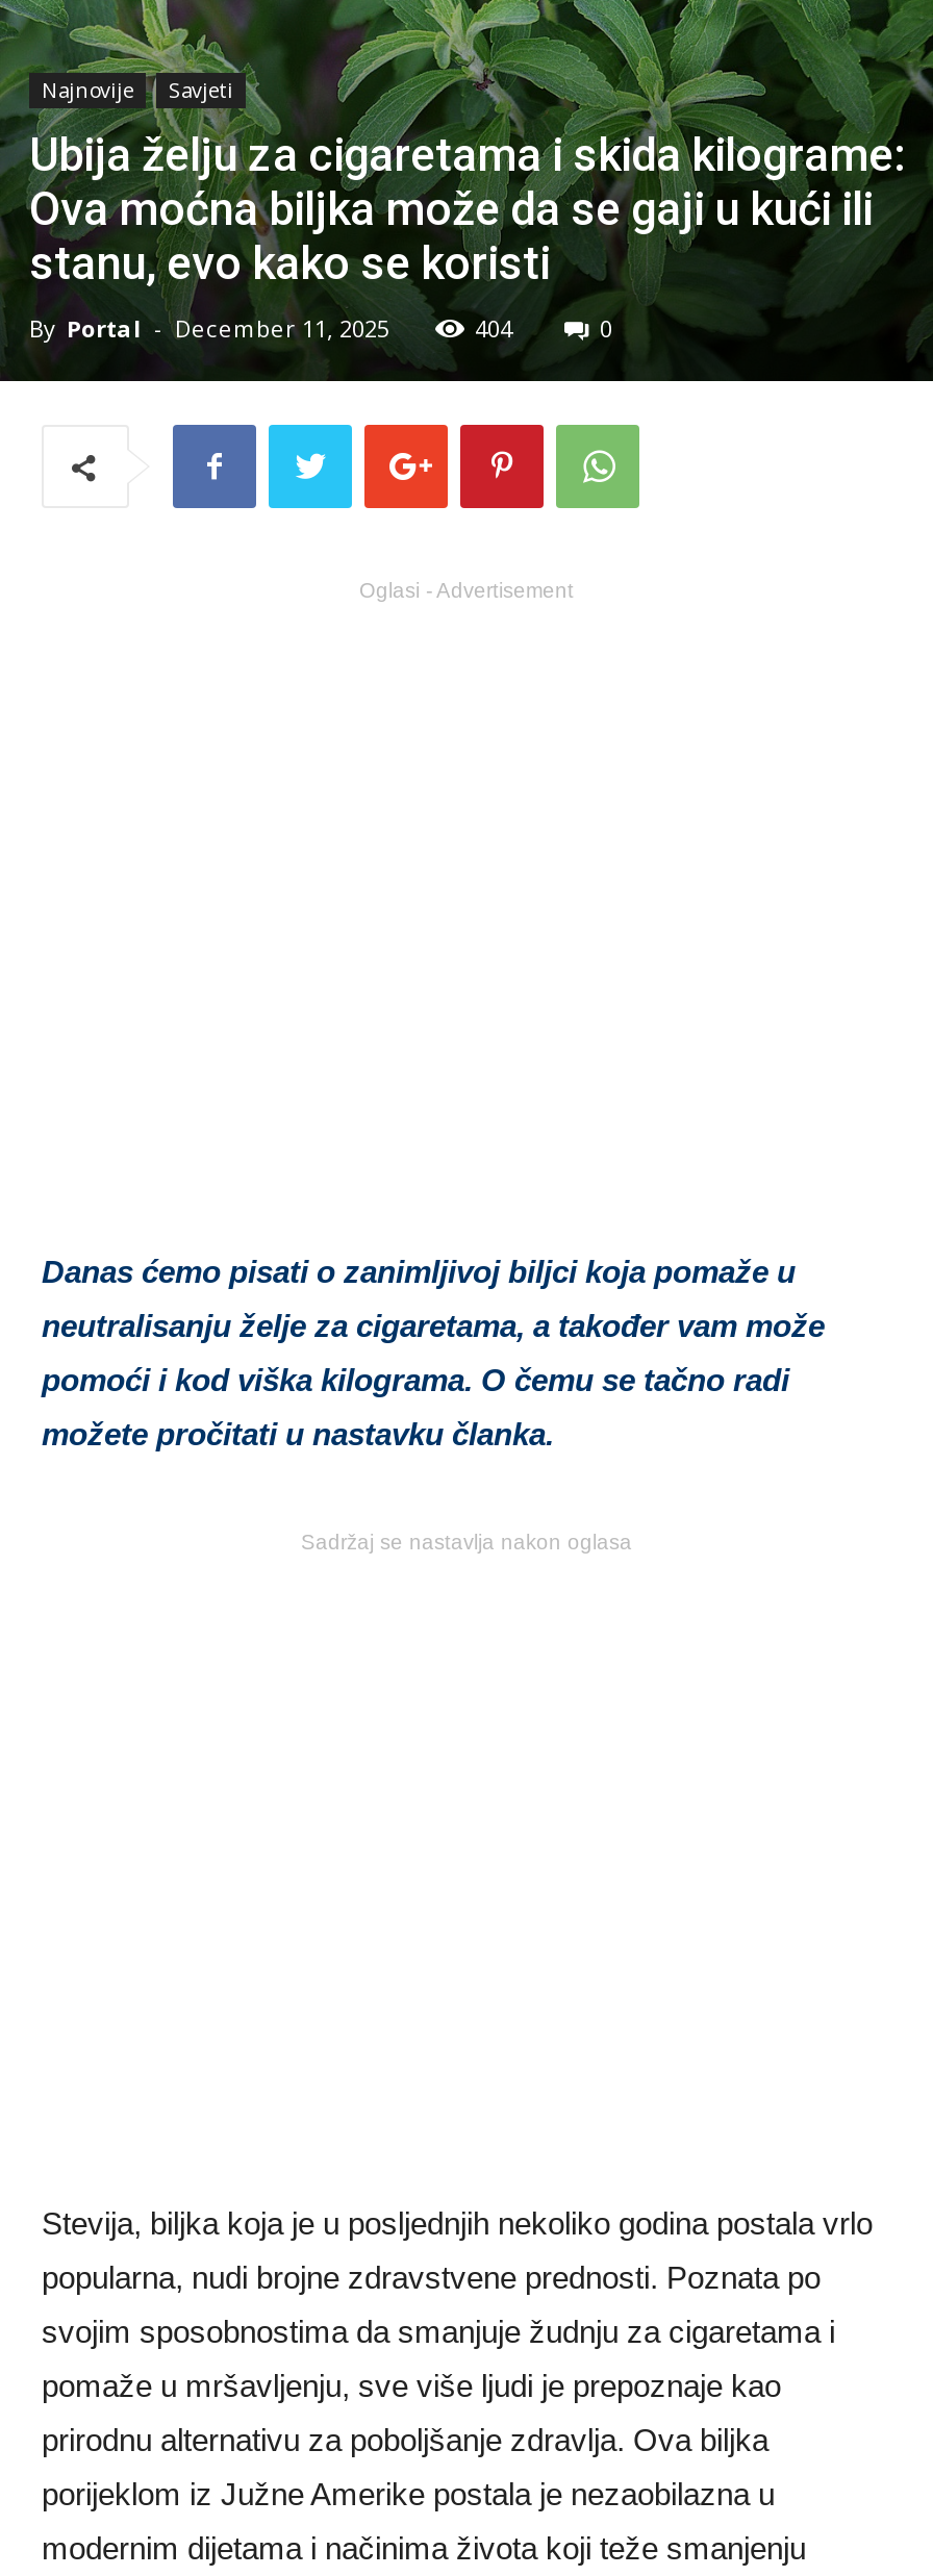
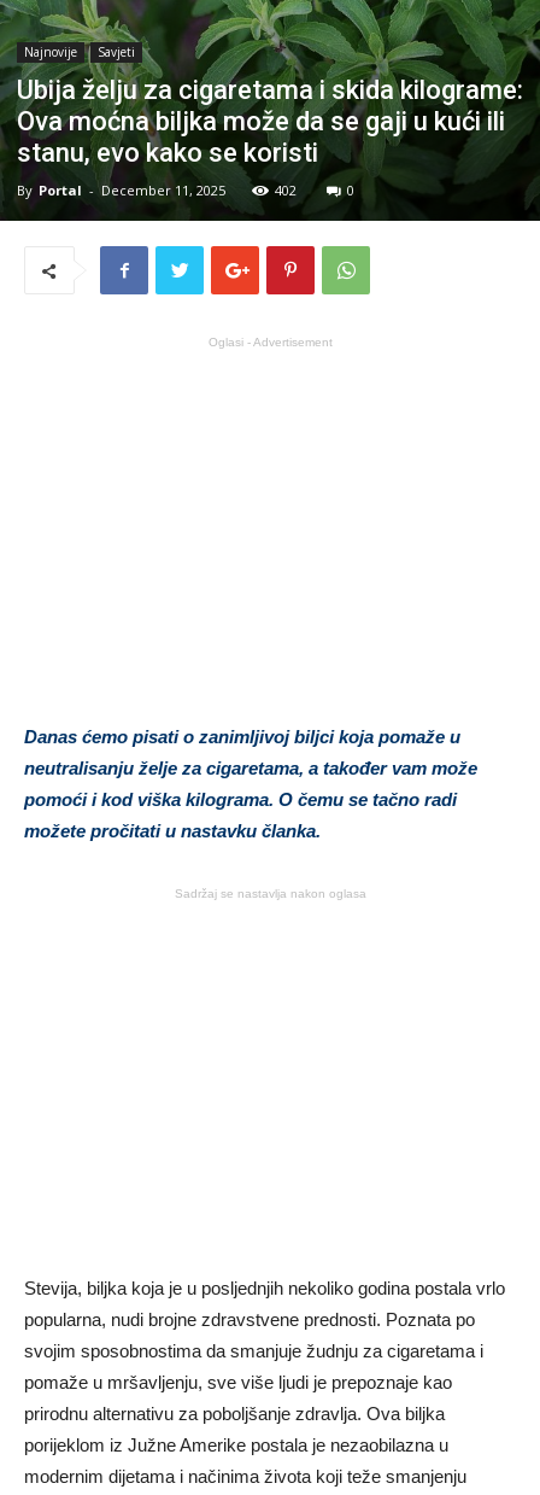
[475,313,512,344] 404 -> [275,181,297,199] 402

